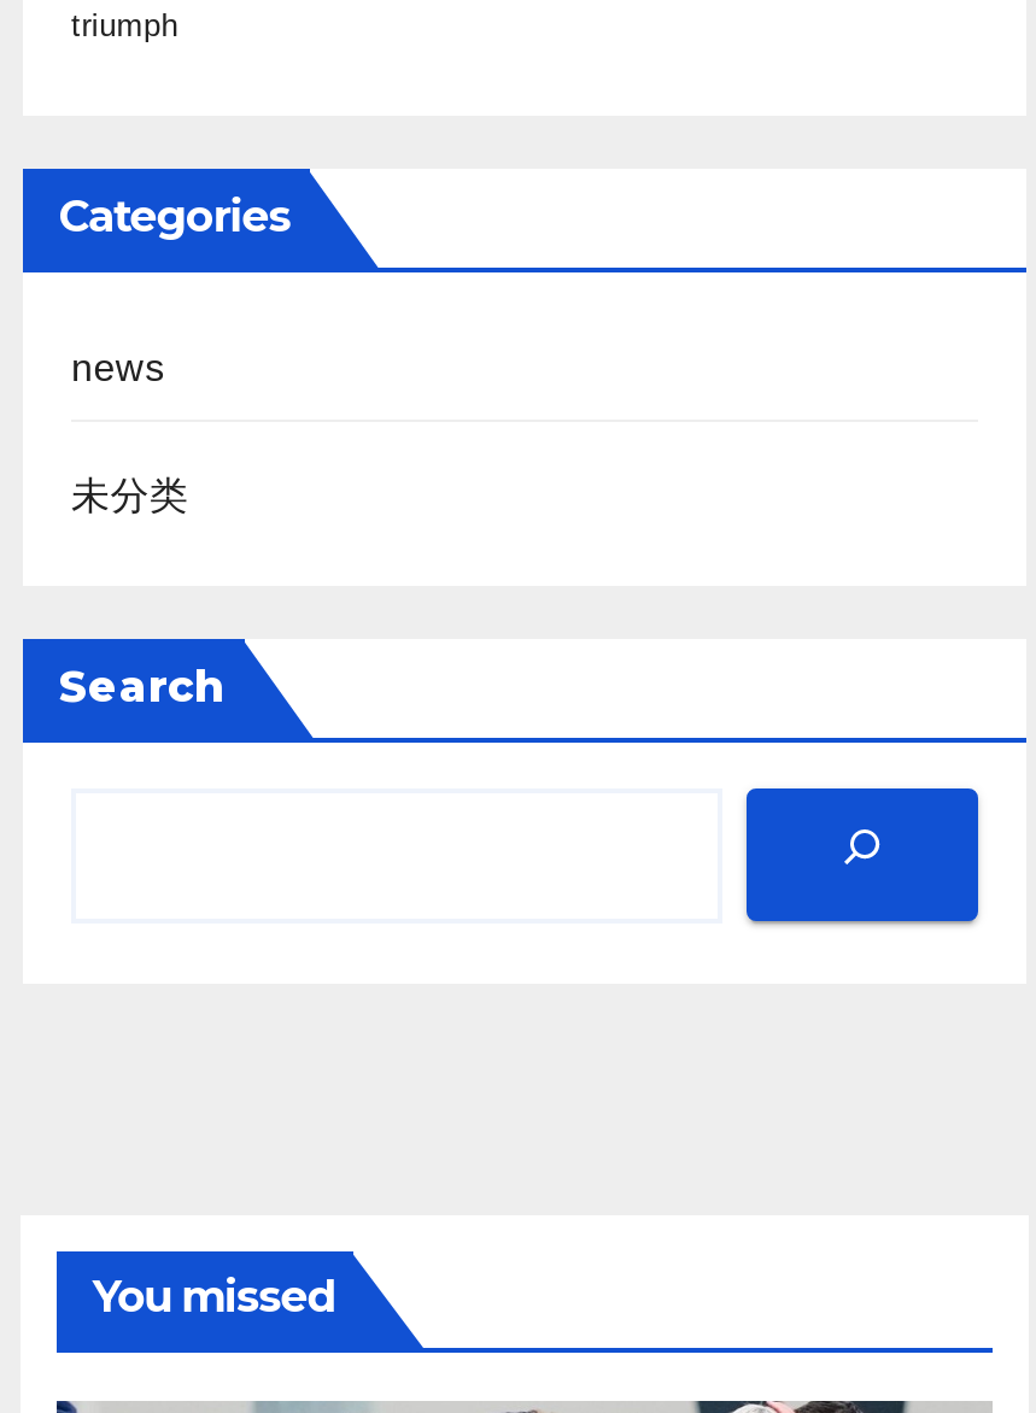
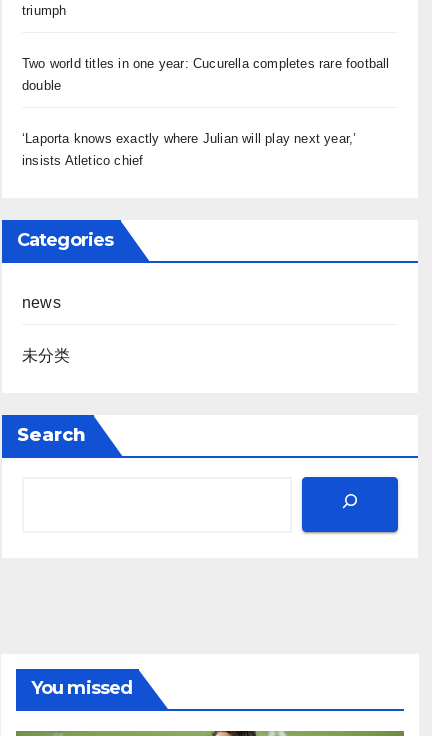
none -> [22,56,390,93] Two world titles in one year: Cucurella completes rare football | double
none -> [22,131,356,168] ‘Laporta knows exactly where Julian will play next year,’ | insists Atletico chief

